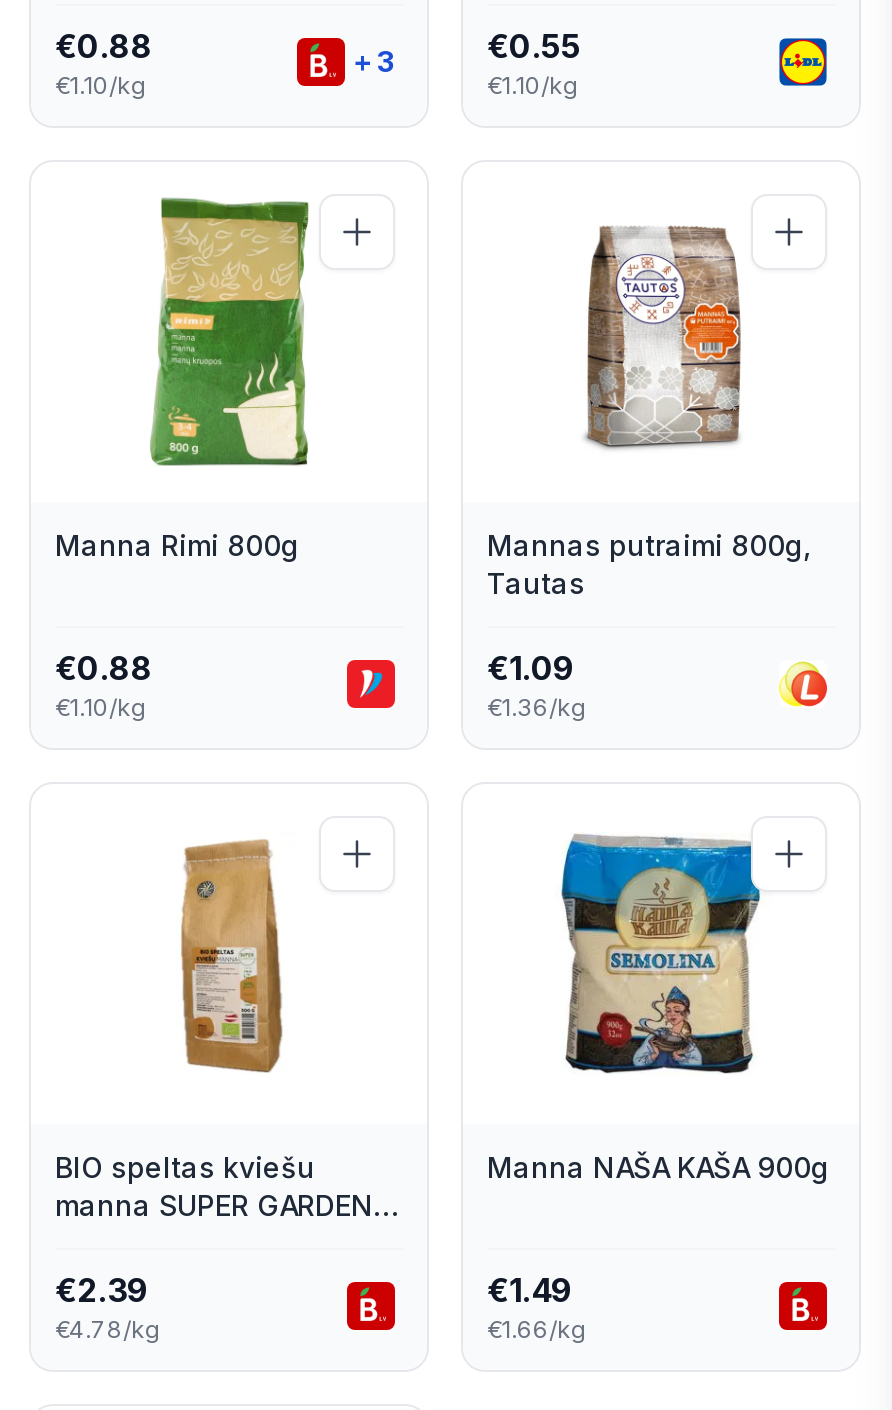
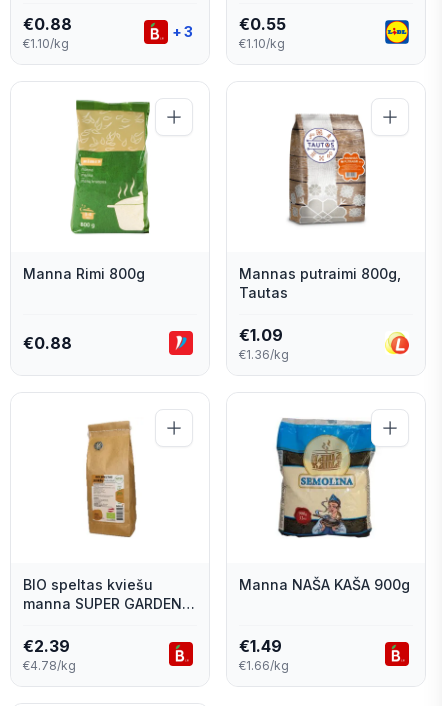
[55,692,147,722] €1.10/kg -> none

